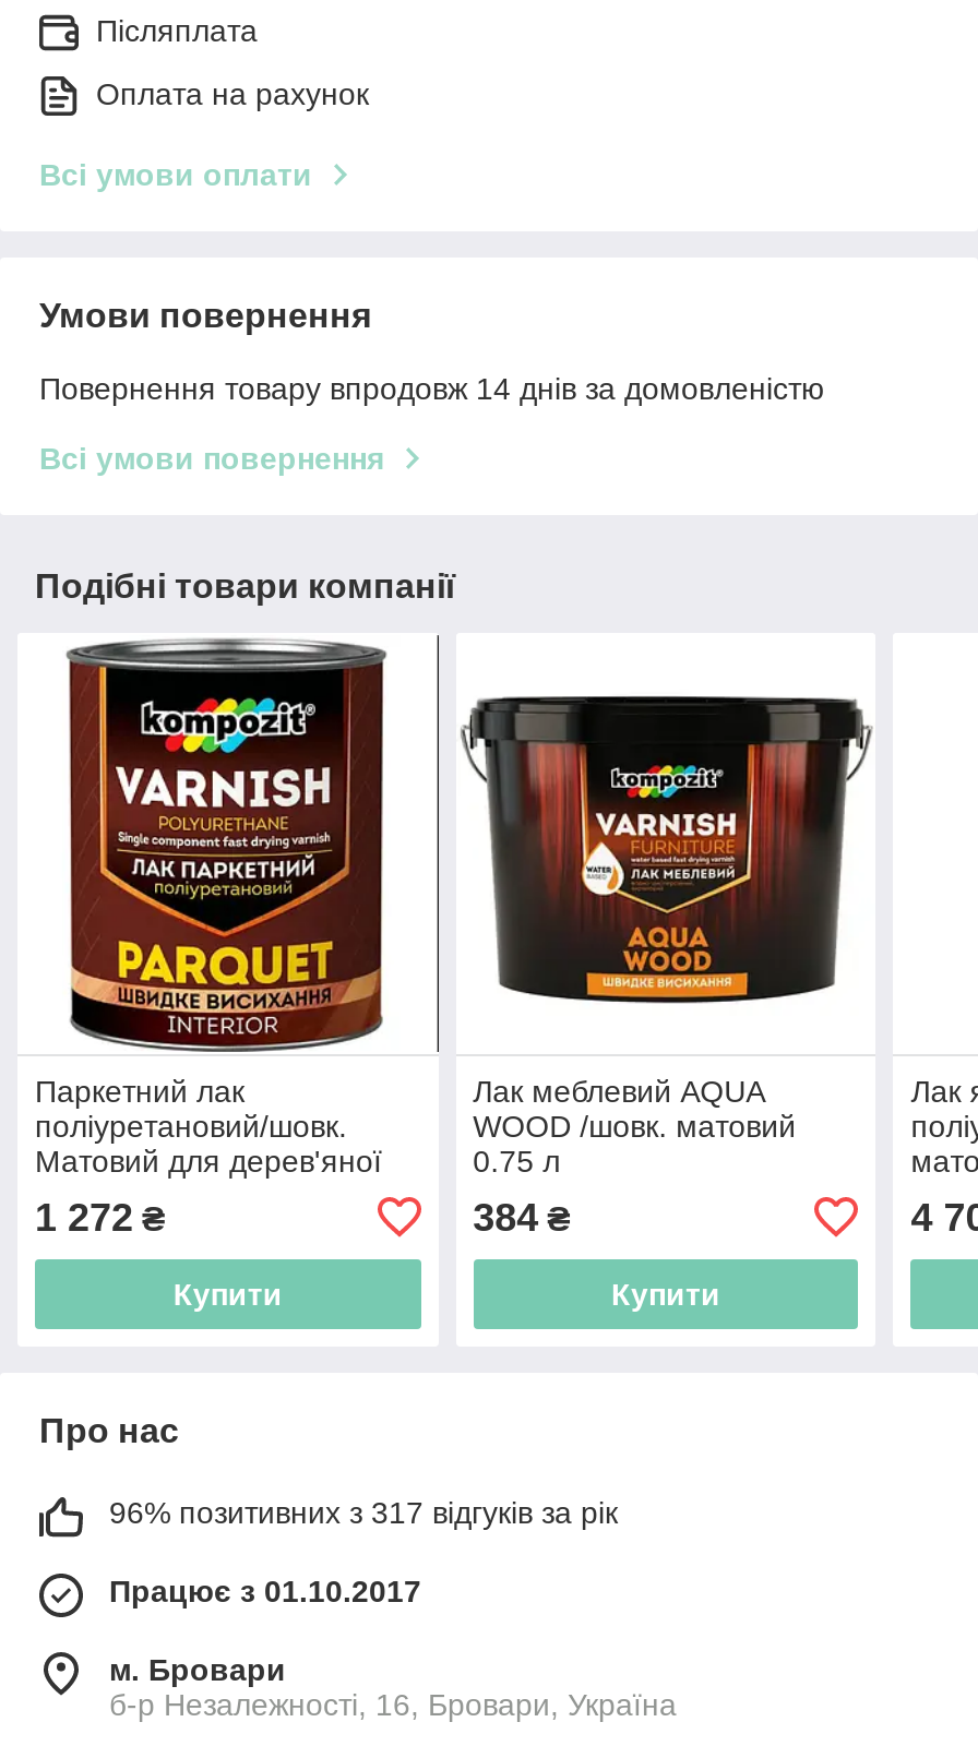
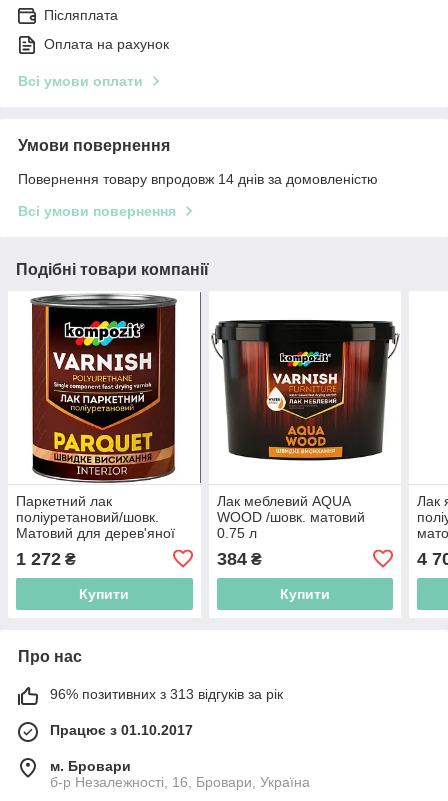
[109,1495,618,1529] 96% позитивних з 317 відгуків за рік -> [50,686,283,702] 96% позитивних з 313 відгуків за рік

